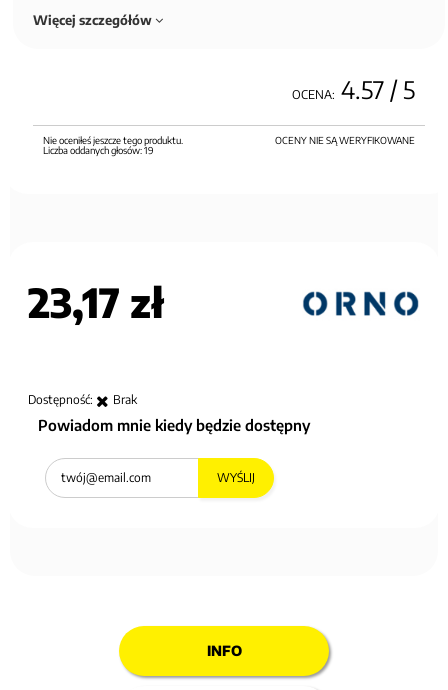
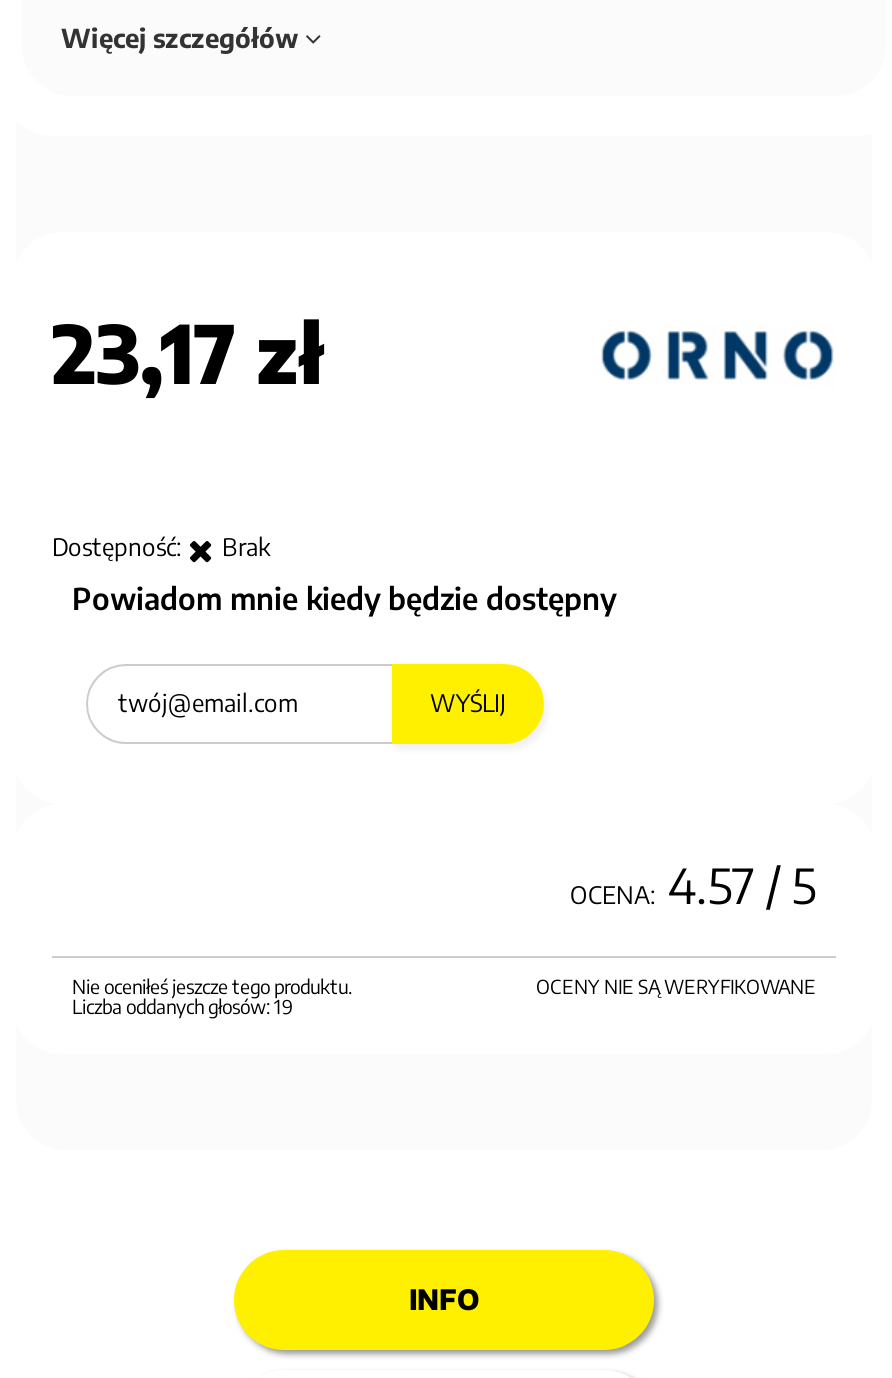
moved [42,74,414,156] -> [72,854,816,1018]: OCENA: 4.57 / 5 | OCENY NIE SĄ WERYFIKOWANE | Nie oceniłeś jeszcze tego produktu. | Liczba oddanych głosów: 19
moved [28,277,310,485] -> [52,302,616,718]: 23,17 zł | Dostępność: | Brak | Powiadom mnie kiedy będzie dostępny | WYŚLIJ

